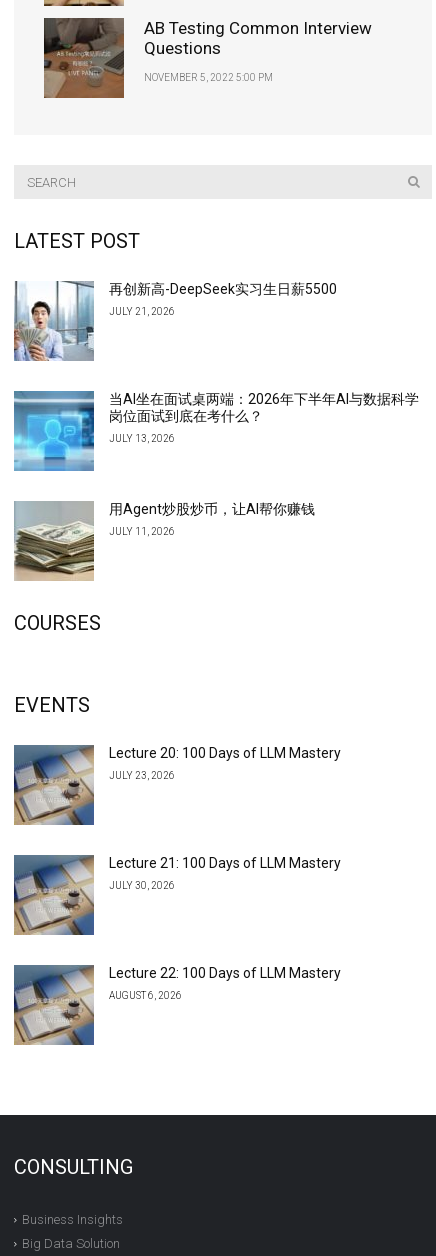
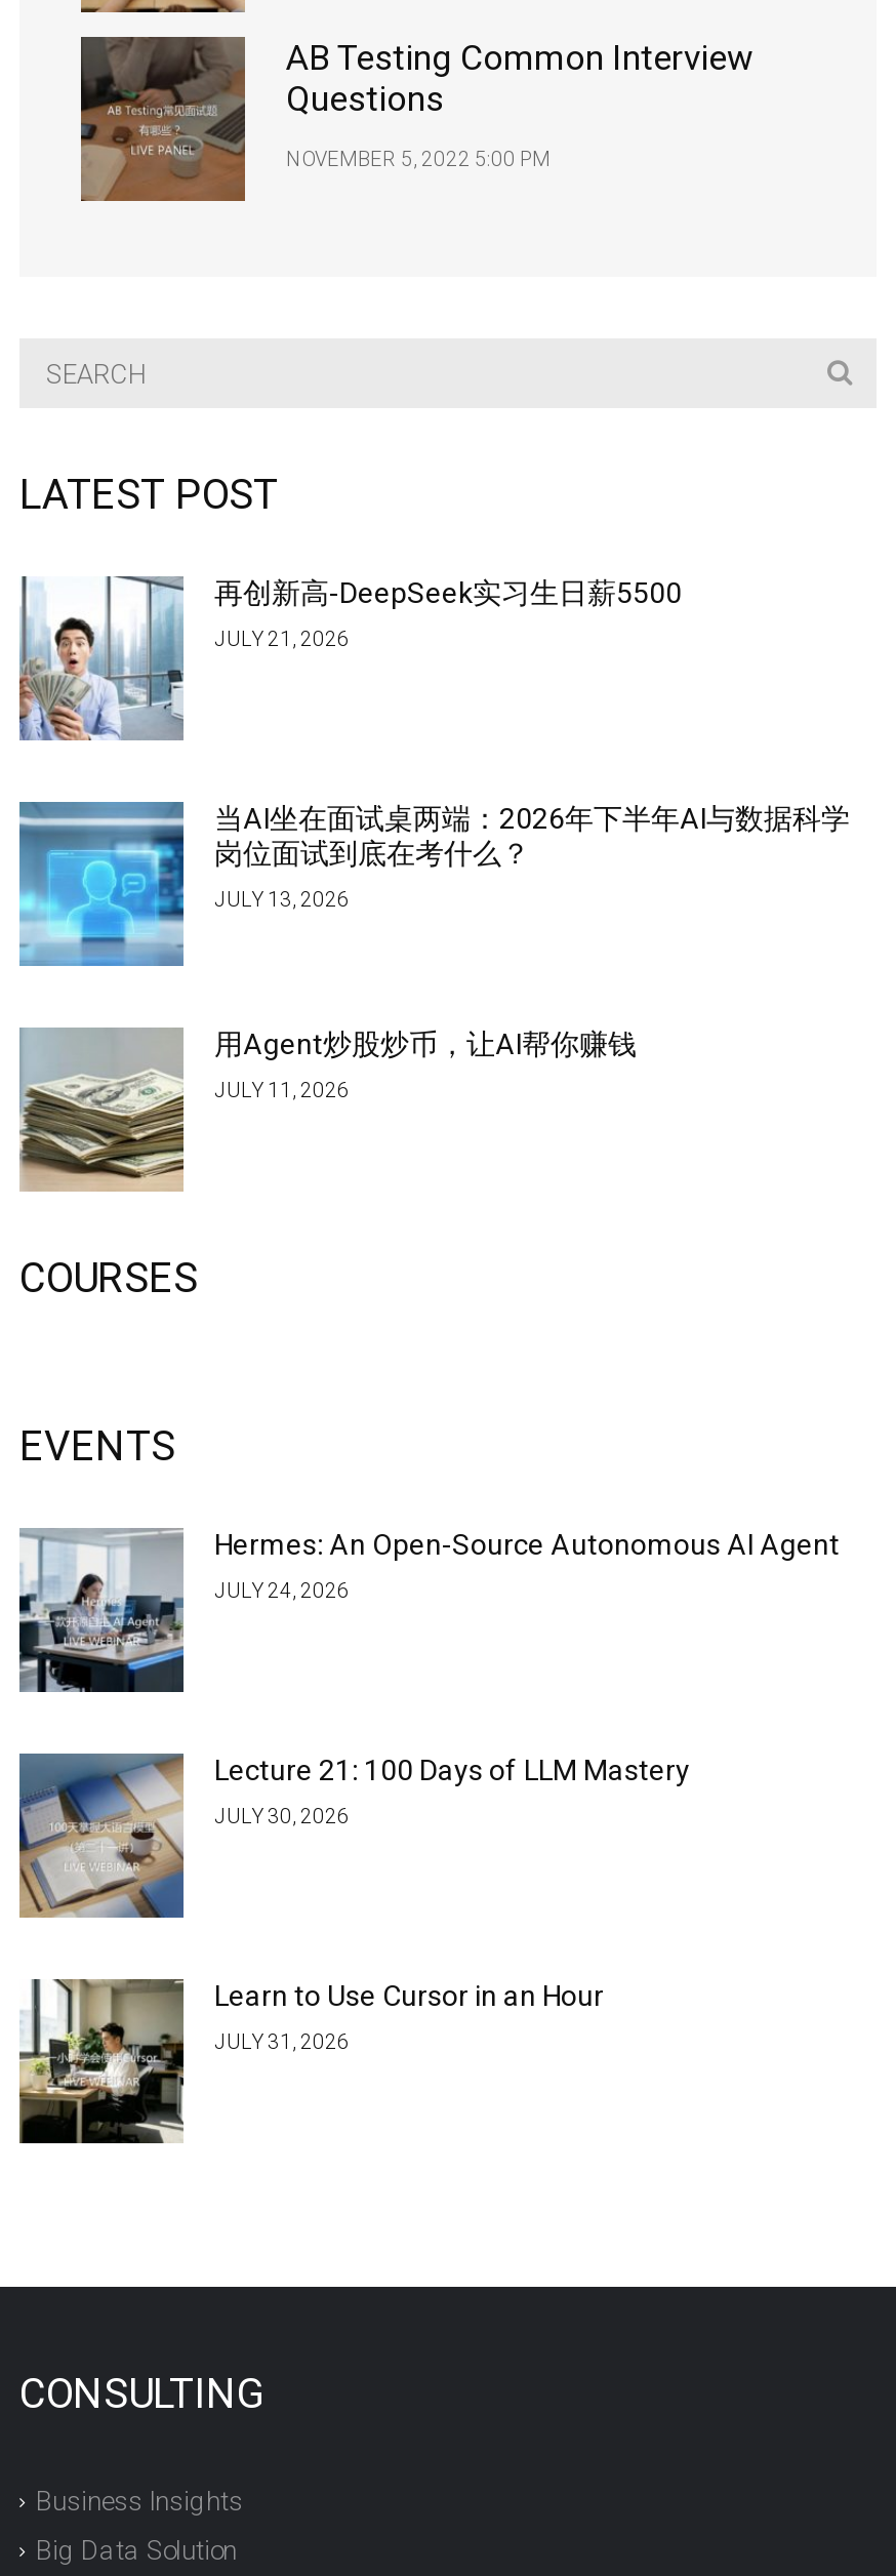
[13,745,341,826] [image] | Lecture 20: 100 Days of LLM Mastery -> [17,1528,840,1694] [image] | Hermes: An Open-Source Autonomous AI Agent
[109,770,175,781] JULY 23, 2026 -> [214,1579,350,1602] JULY 24, 2026
[13,964,341,1046] [image] | Lecture 22: 100 Days of LLM Mastery -> [17,1979,604,2145] [image] | Learn to Use Cursor in an Hour
[109,990,182,1001] AUGUST 6, 2026 -> [214,2030,350,2053] JULY 31, 2026

